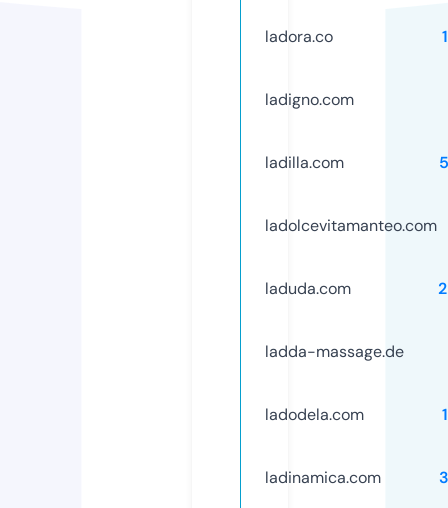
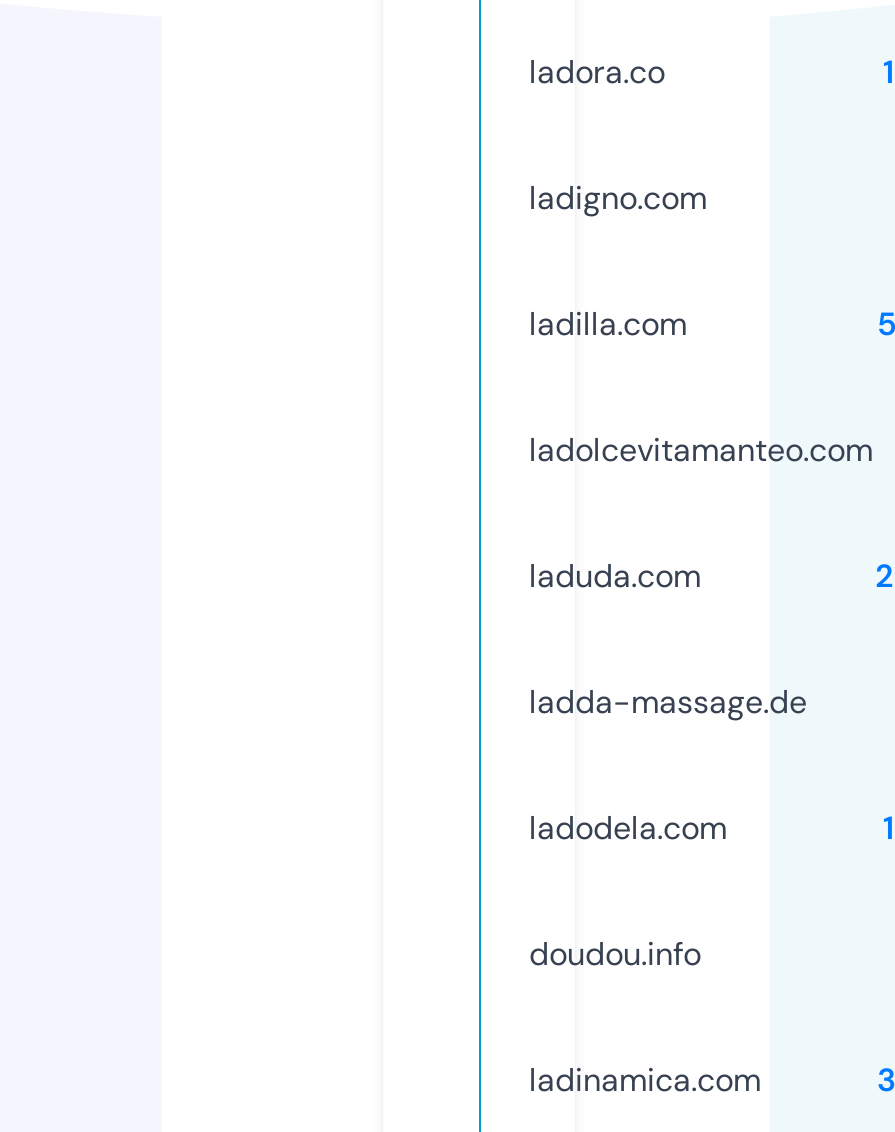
none -> [529,932,701,974] doudou.info

